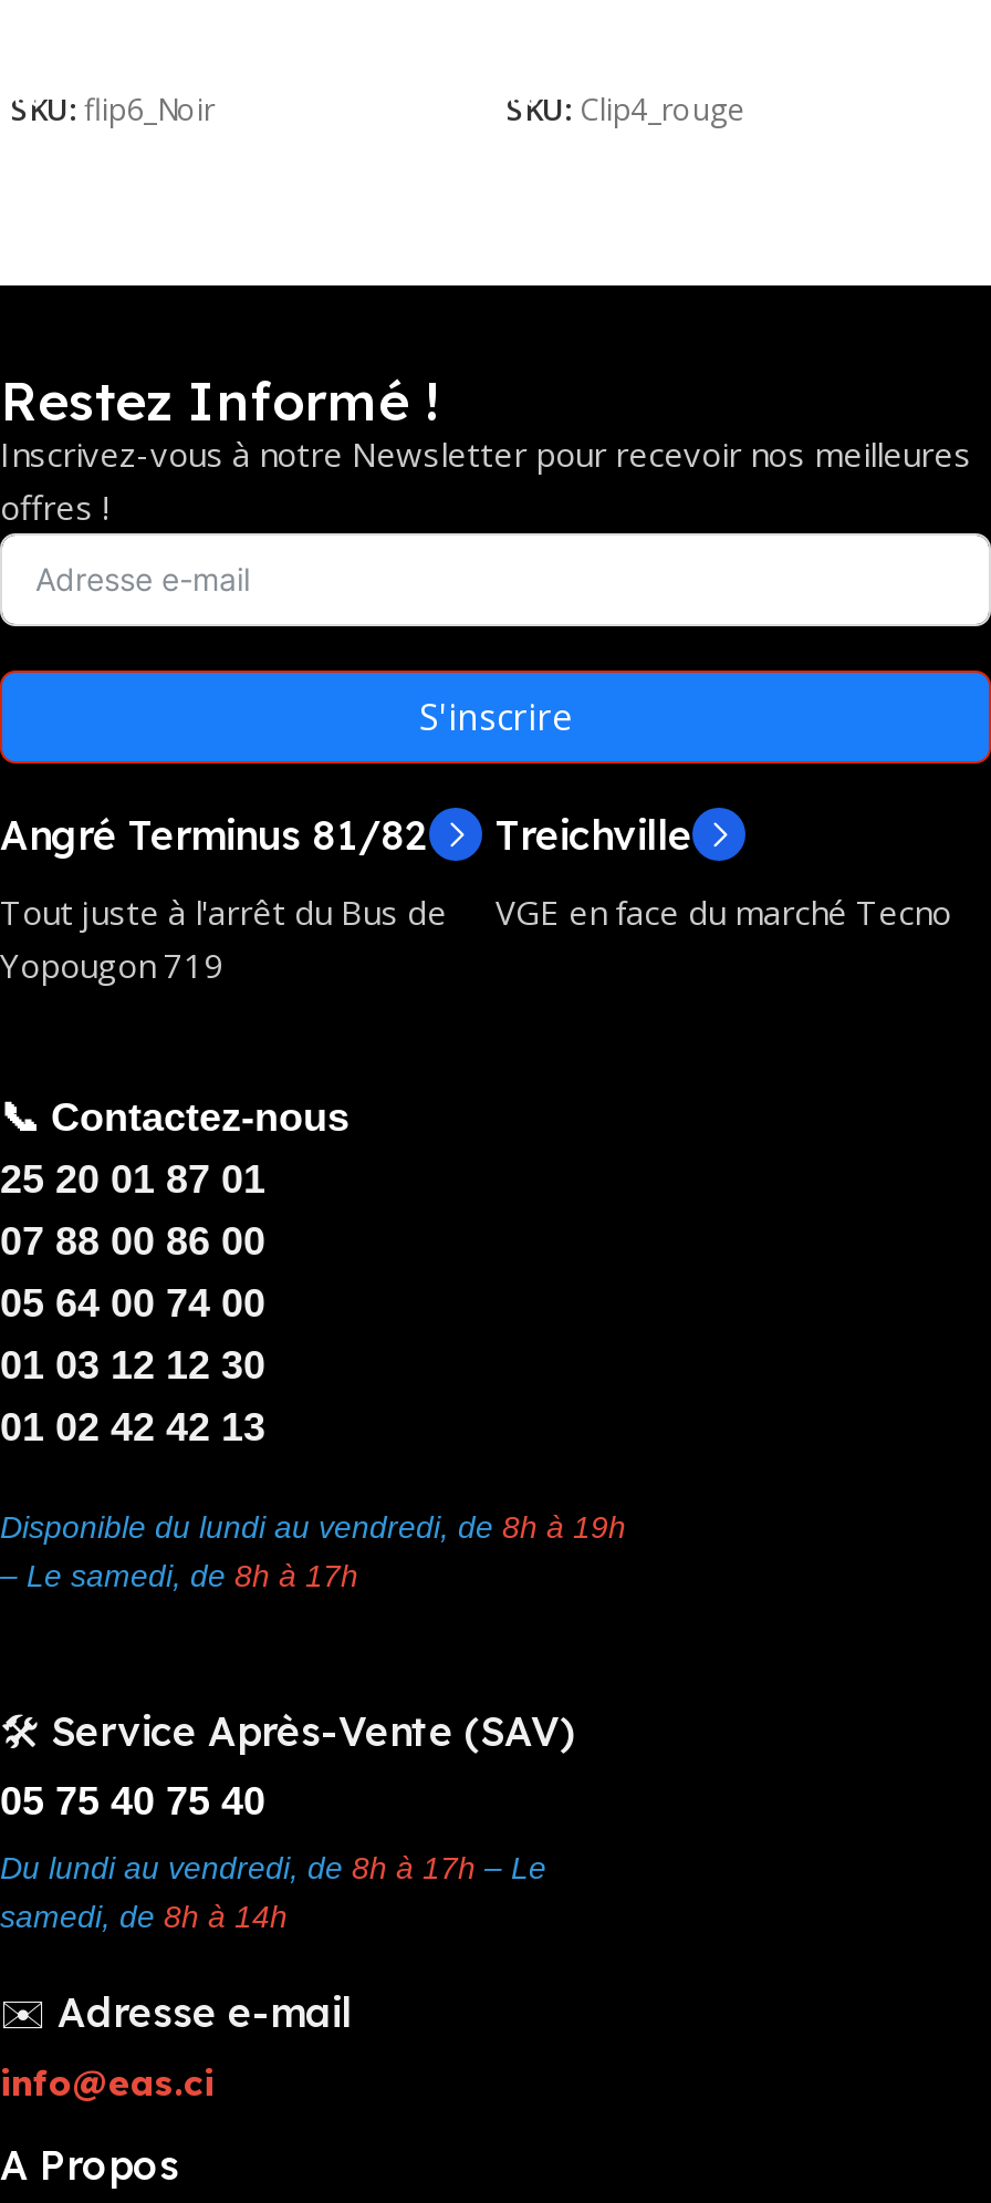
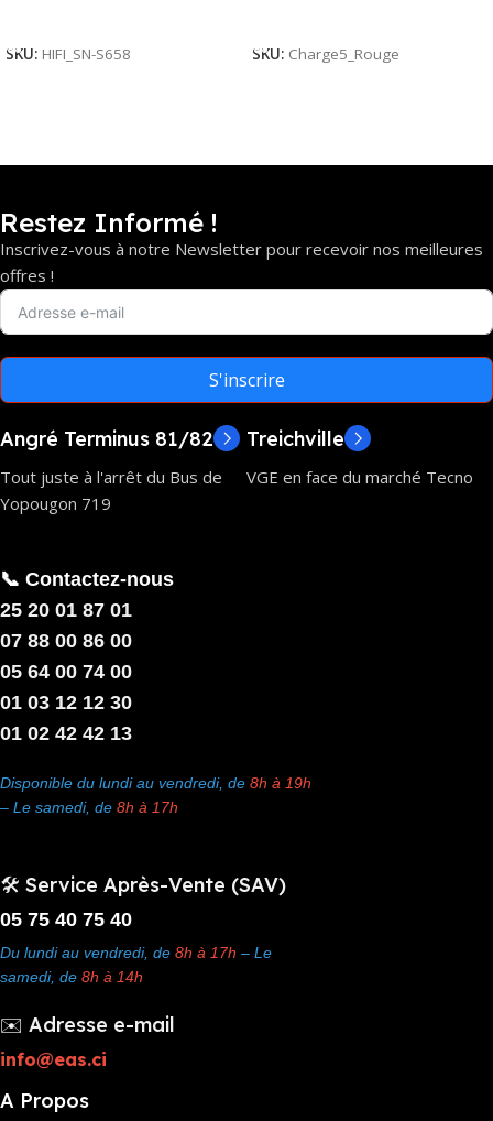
[11,89,215,128] SKU: flip6_Noir -> [6,44,131,64] SKU: HIFI_SN-S658
[507,89,745,128] SKU: Clip4_rouge -> [252,44,399,64] SKU: Charge5_Rouge

